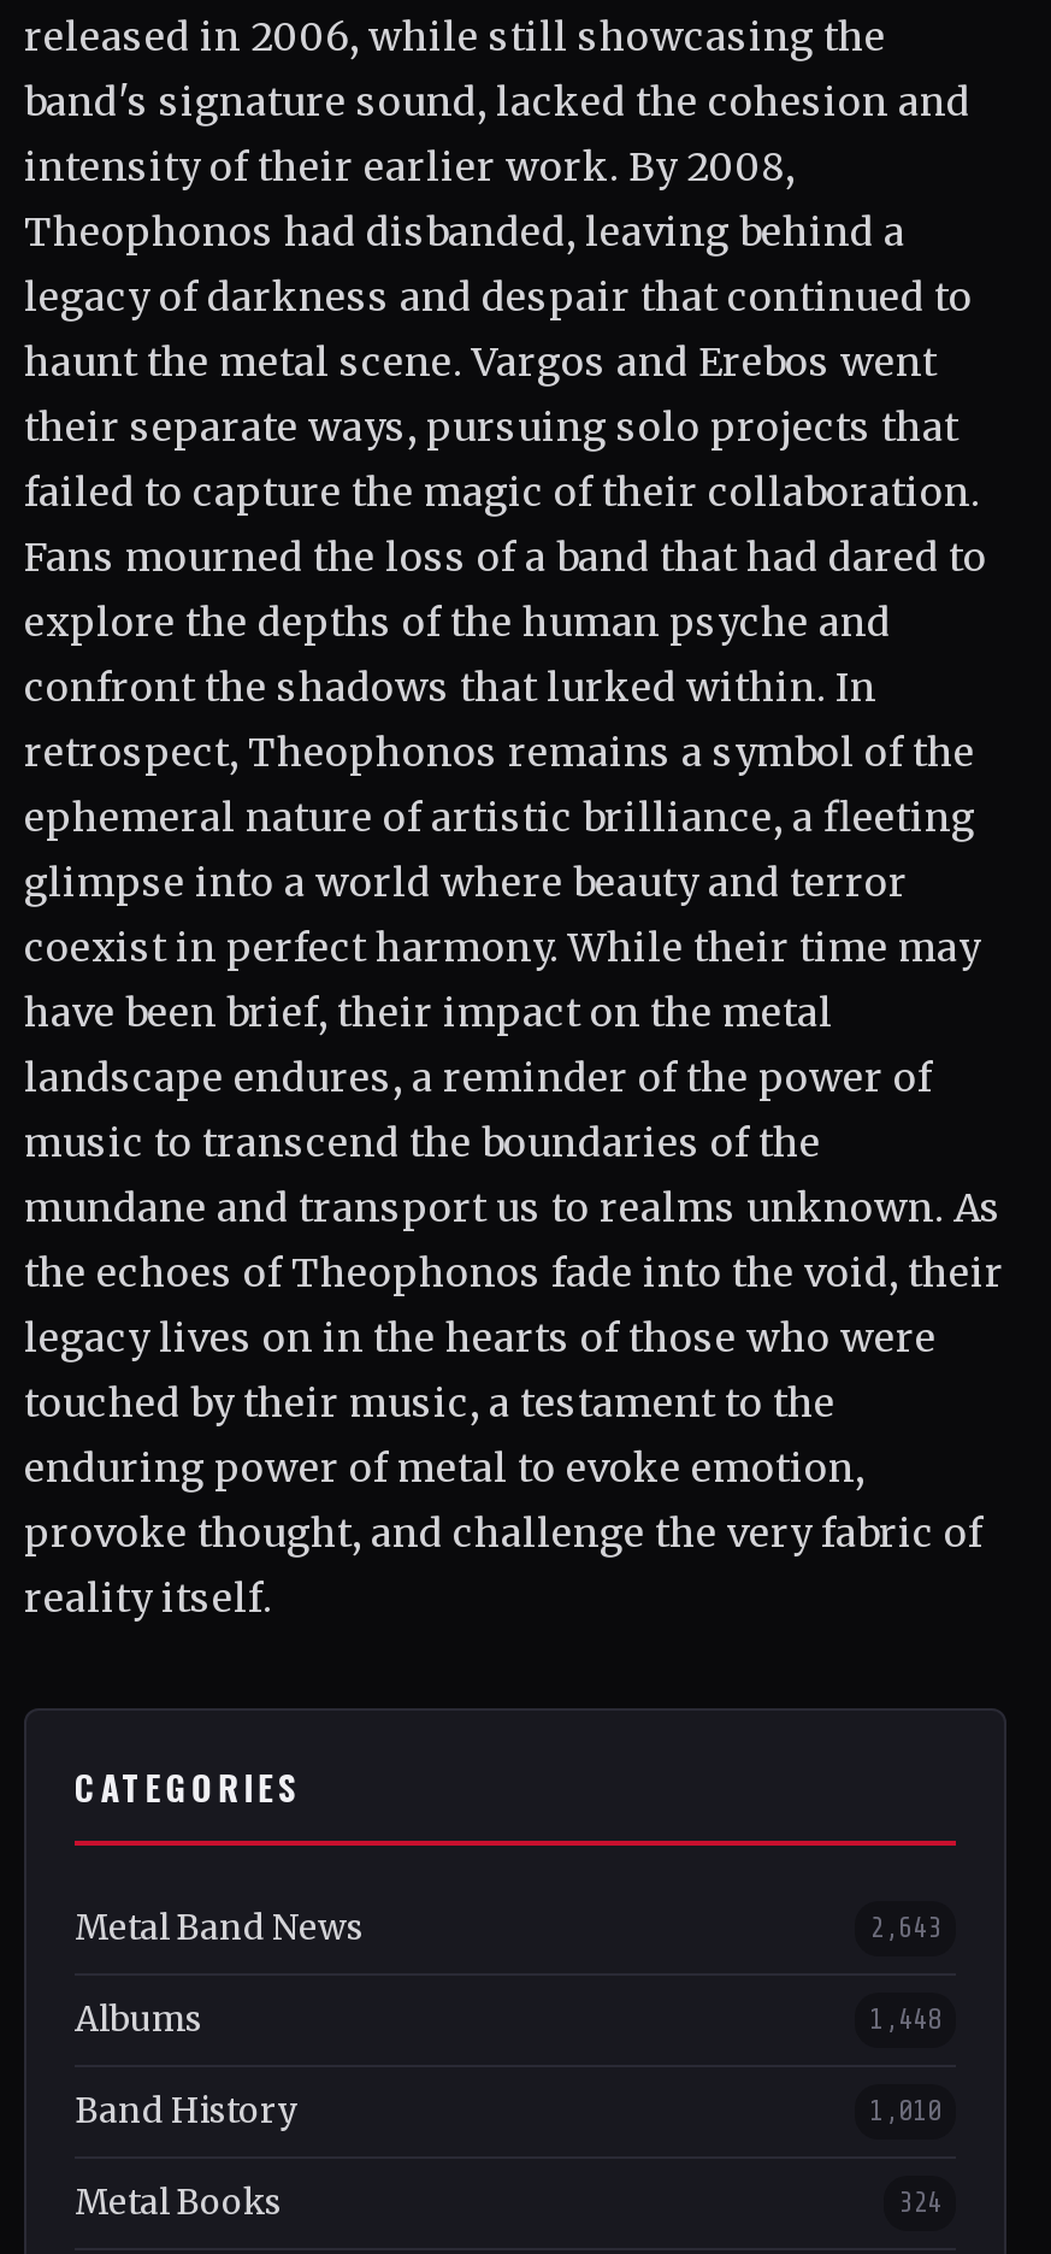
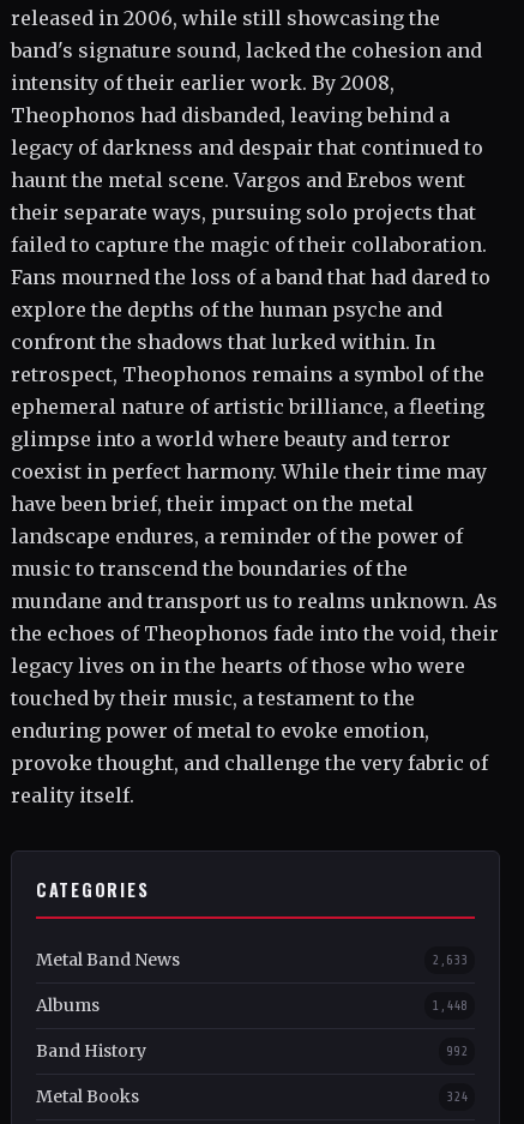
[869,1911,941,1944] 2,643 -> [432,951,468,968] 2,633
[869,2094,941,2128] 1,010 -> [446,1042,468,1059] 992

